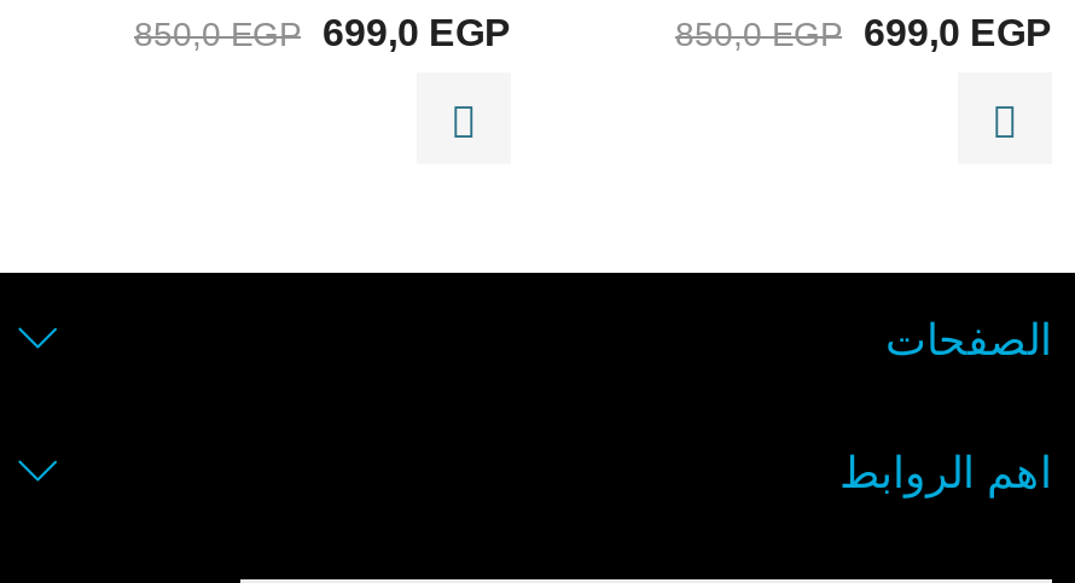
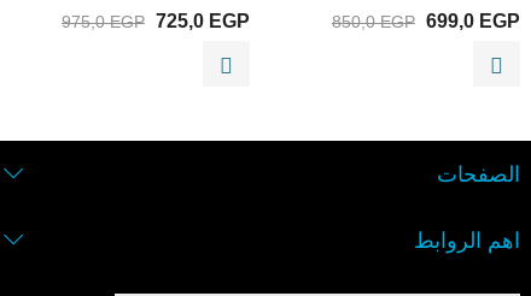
[134,11,511,52] 699,0 EGP | 850,0EGP -> [62,10,250,31] 725,0 EGP | 975,0EGP

